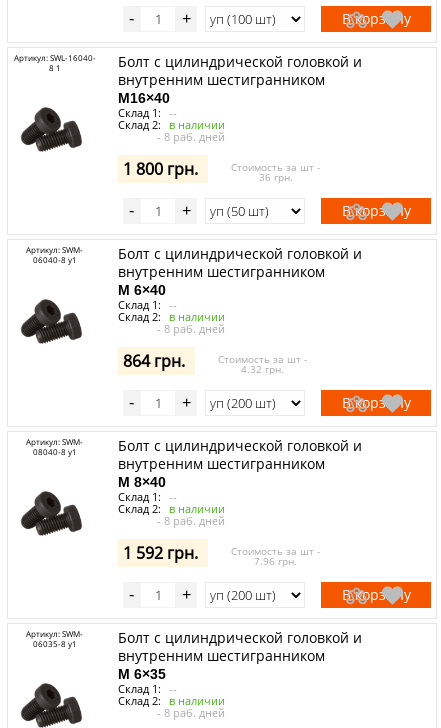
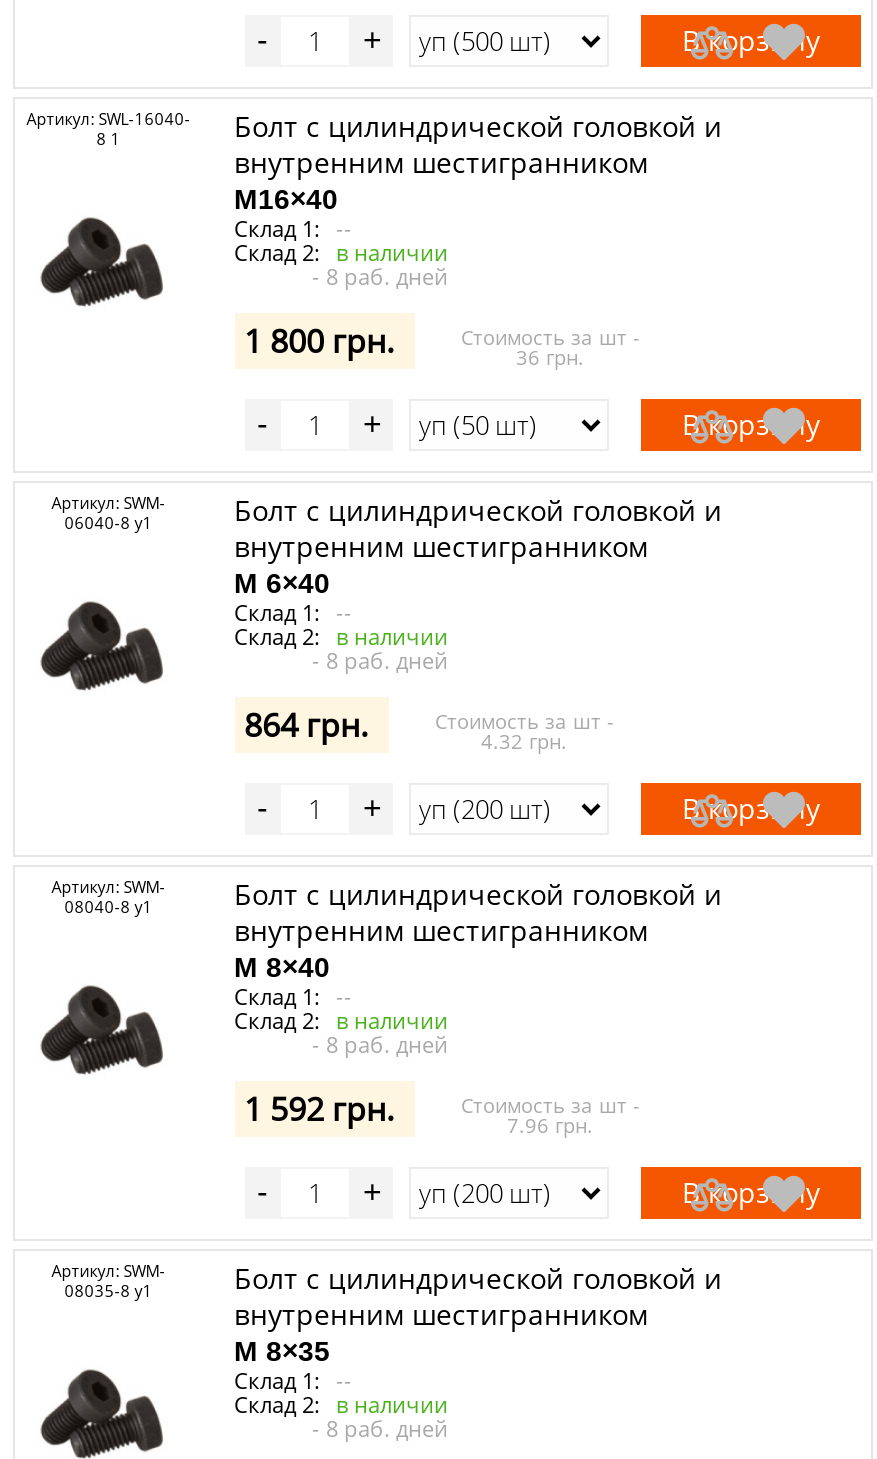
[33,638,77,649] 06035-8 y1 -> [65,1279,153,1301] 08035-8 y1
[117,666,165,682] M 6×35 -> [234,1335,330,1367] M 8×35

